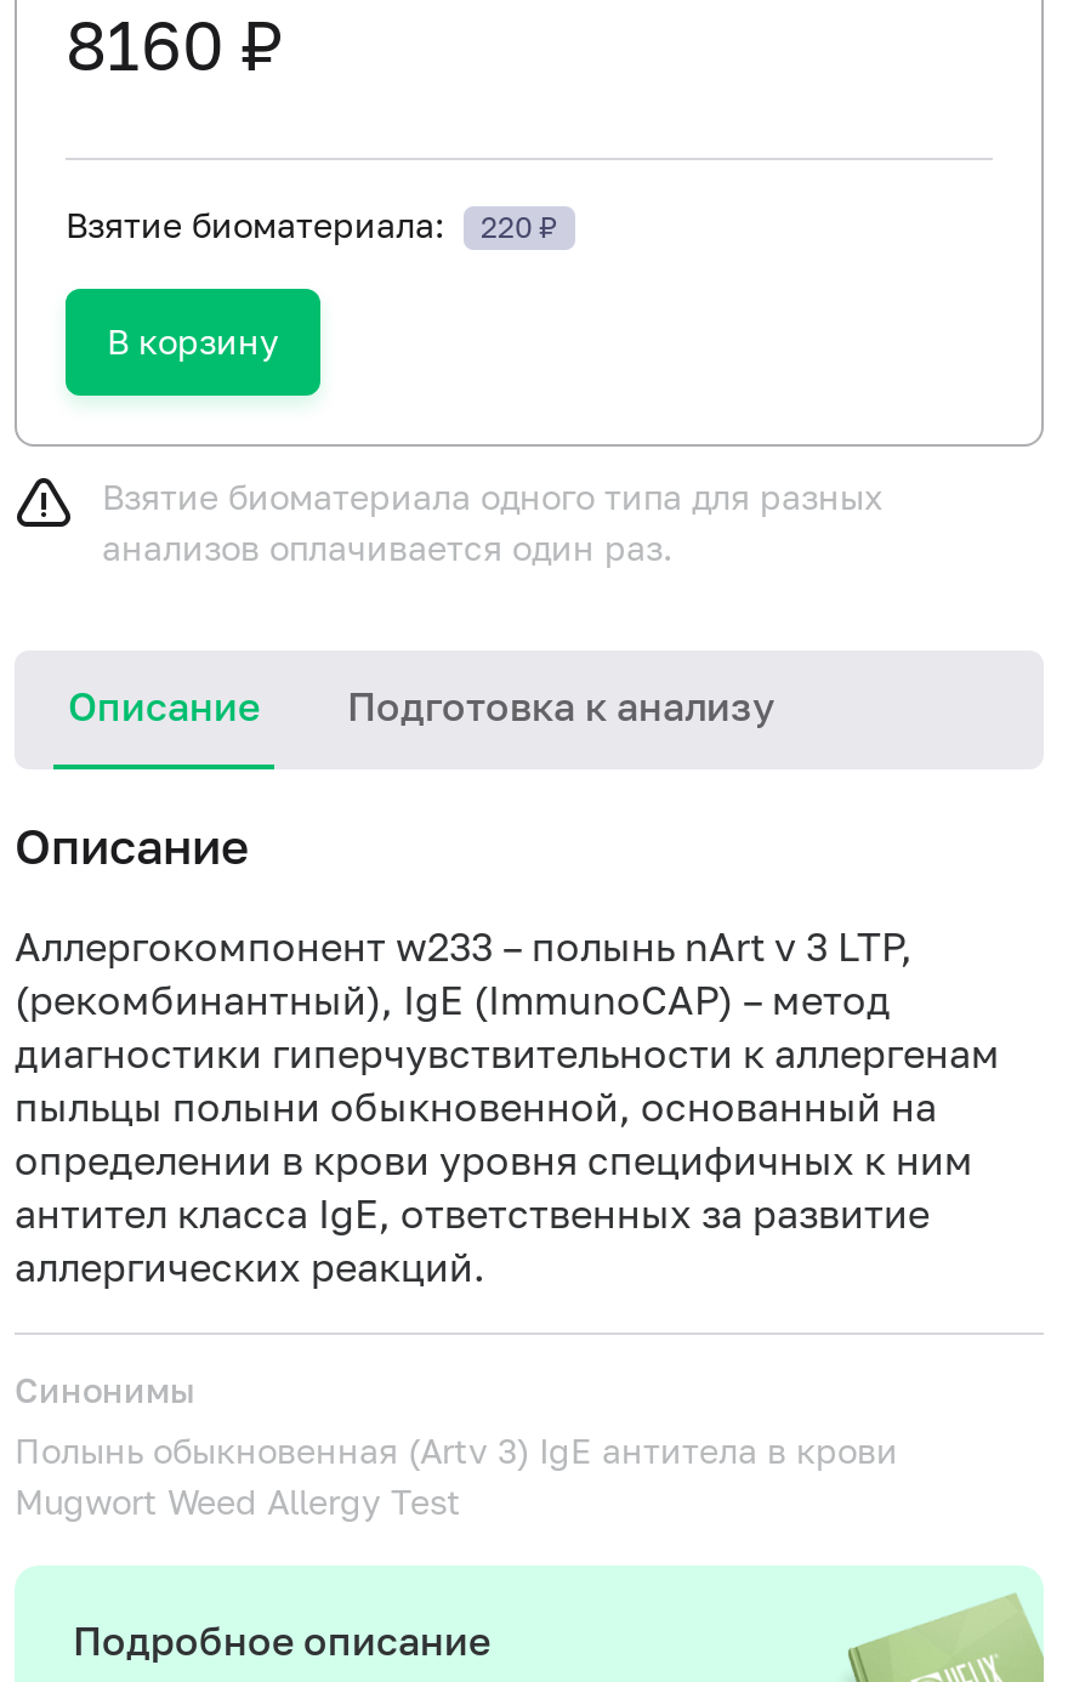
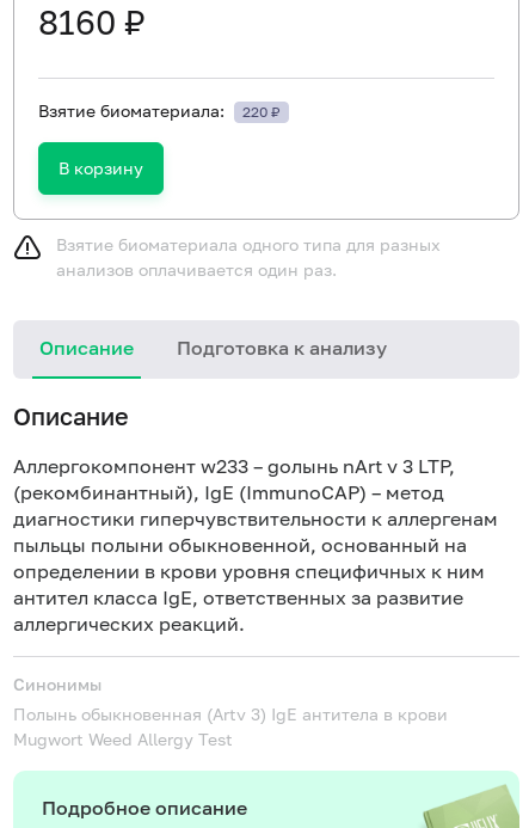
[15,922,913,970] Аллергокомпонент w233 – полынь nArt v 3 LTP, -> [13,454,455,478] Аллергокомпонент w233 – gолынь nArt v 3 LTP,

